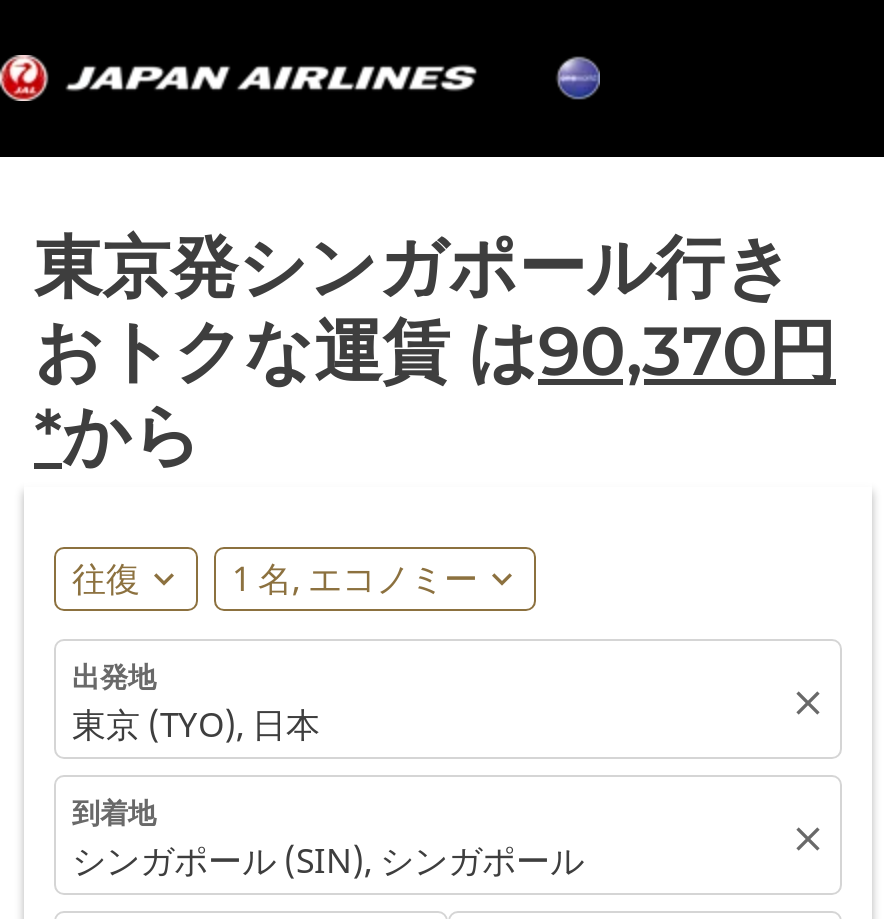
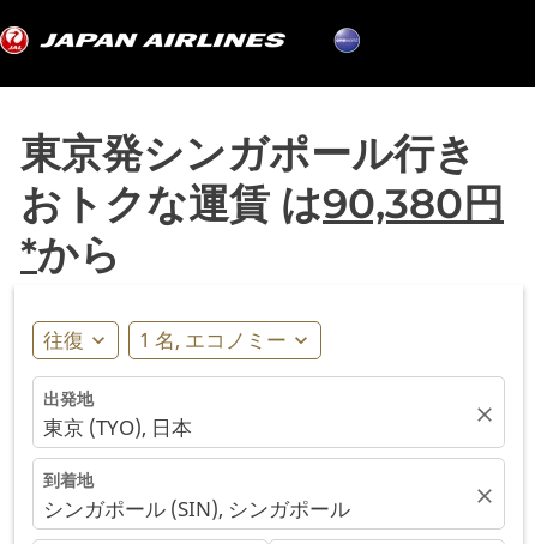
[34,309,836,391] おトクな運賃 は90,370円 -> [20,178,504,227] おトクな運賃 は90,380円

